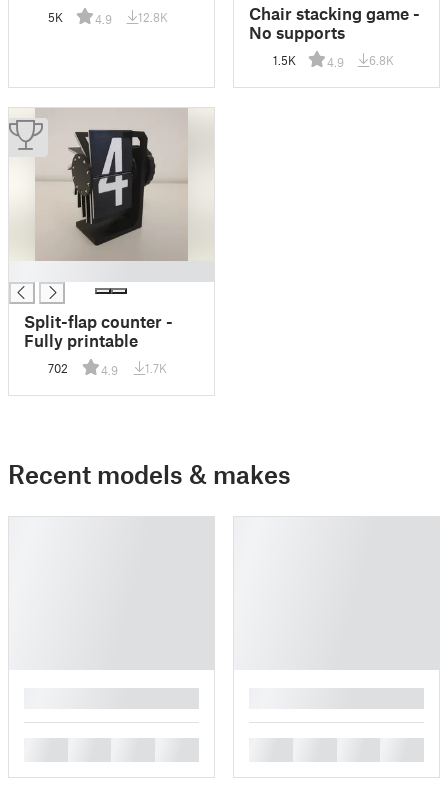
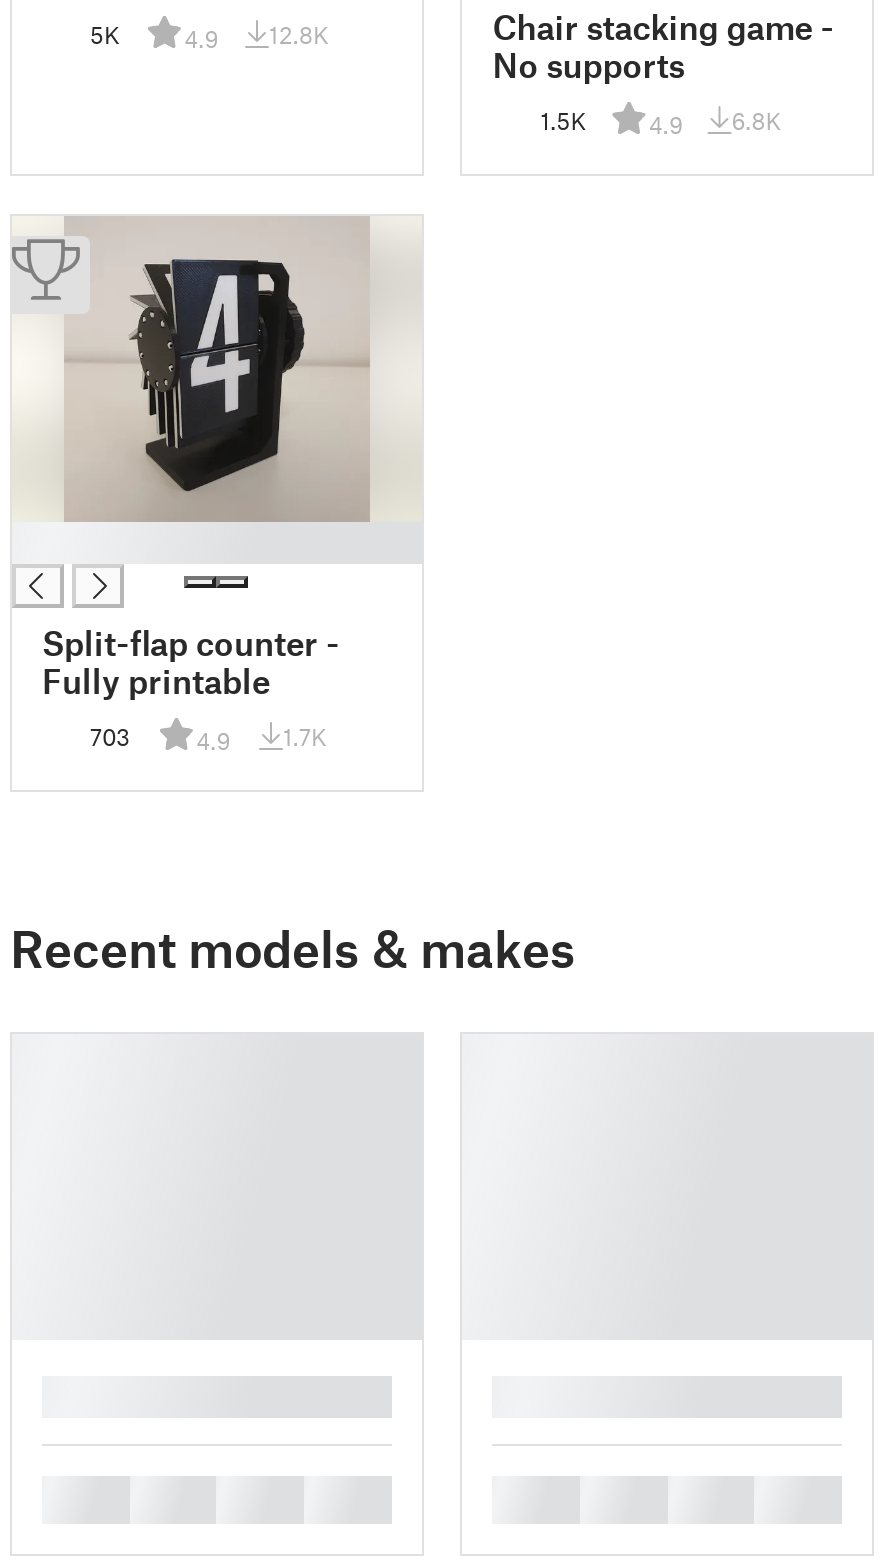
[48,361,68,375] 702 -> [90,722,130,750] 703

